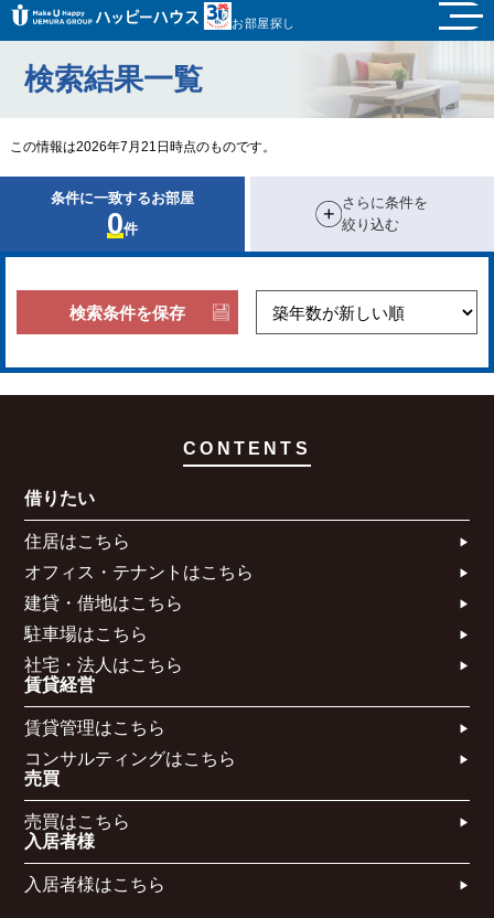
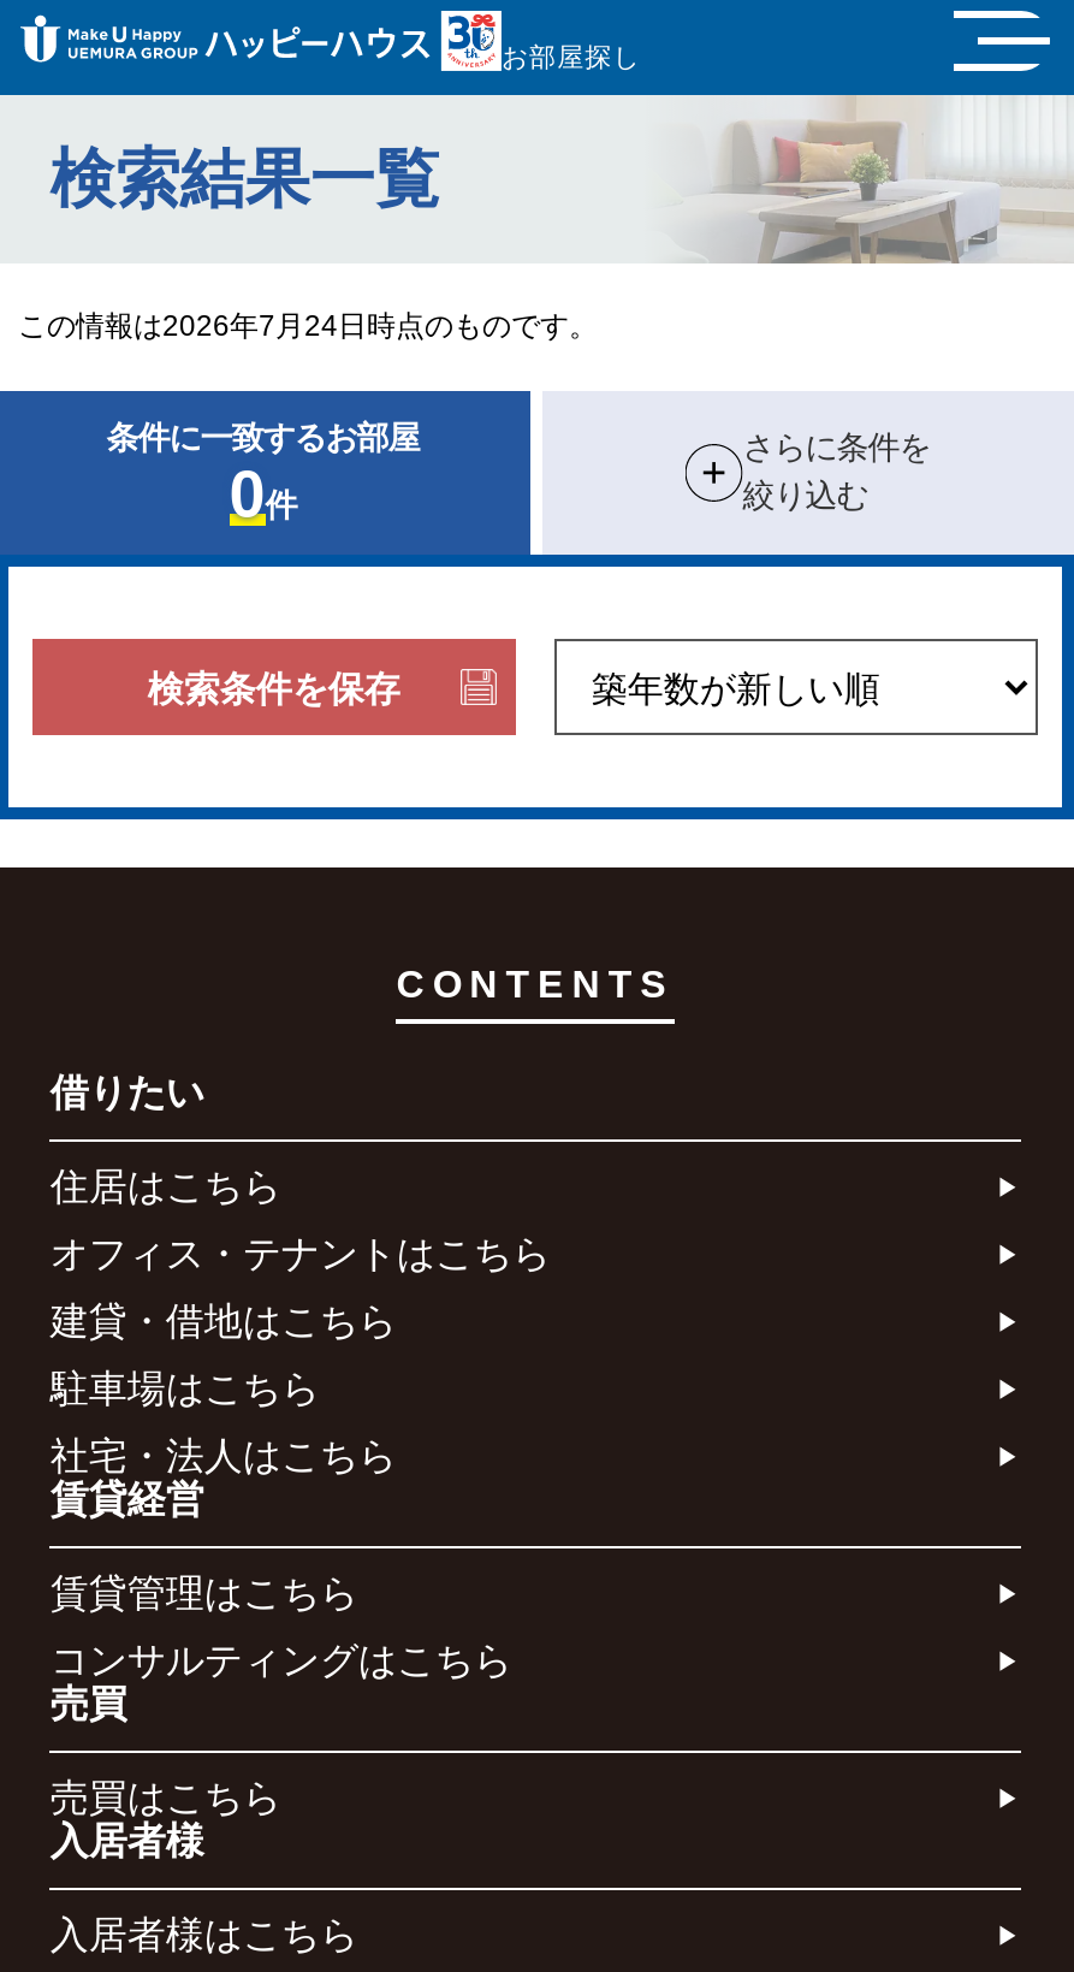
[10,139,276,154] この情報は2026年7月21日時点のものです。 -> [18,309,598,343] この情報は2026年7月24日時点のものです。

